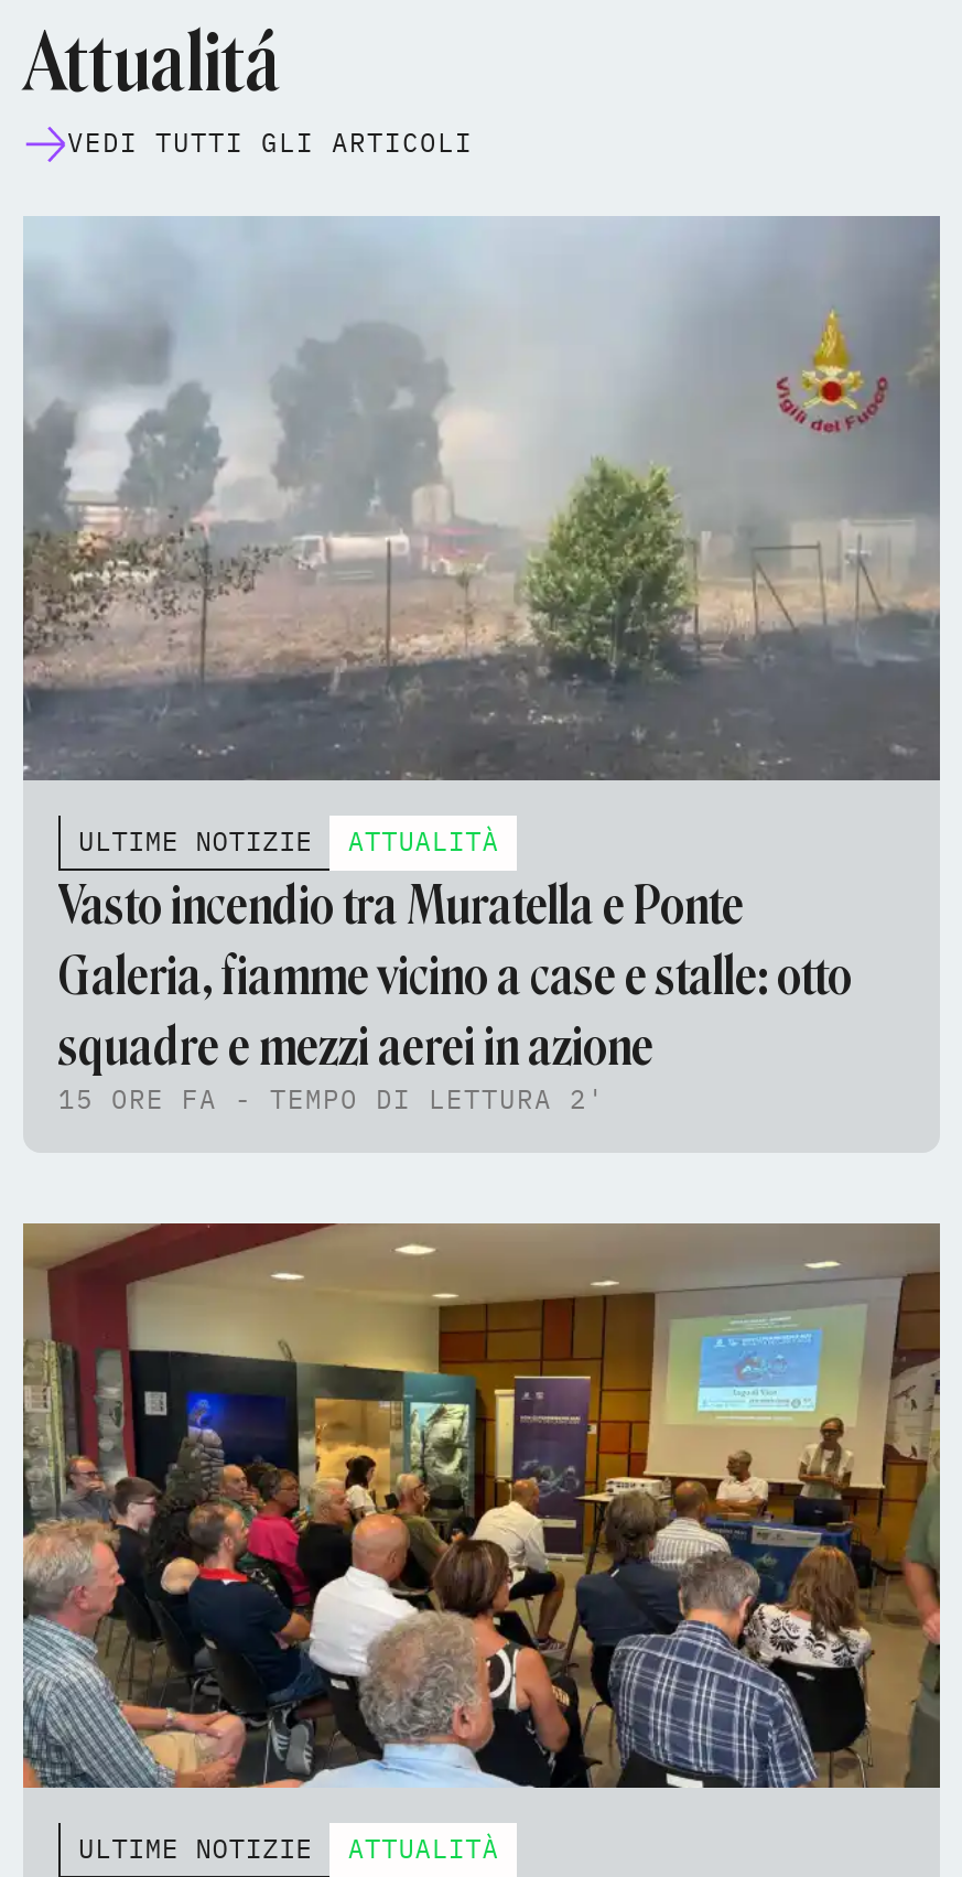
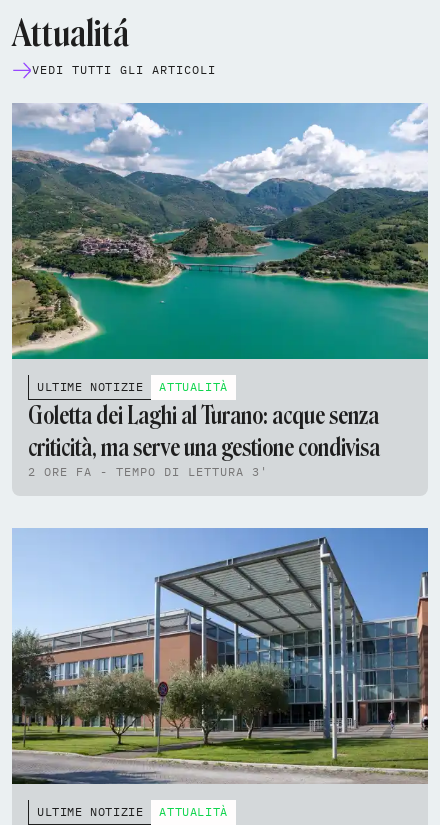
[23,215,942,781] [image] -> [12,103,428,360] [image]
[58,873,852,1115] Vasto incendio tra Muratella e Ponte | Galeria, fiamme vicino a case e stalle: otto | squadre e mezzi aerei in azione | 15 ORE FA - TEMPO DI LETTURA 2' -> [28,401,380,479] Goletta dei Laghi al Turano: acque senza | criticità, ma serve una gestione condivisa | 2 ORE FA - TEMPO DI LETTURA 3'
[21,1220,940,1789] [image] -> [12,528,429,785] [image]

